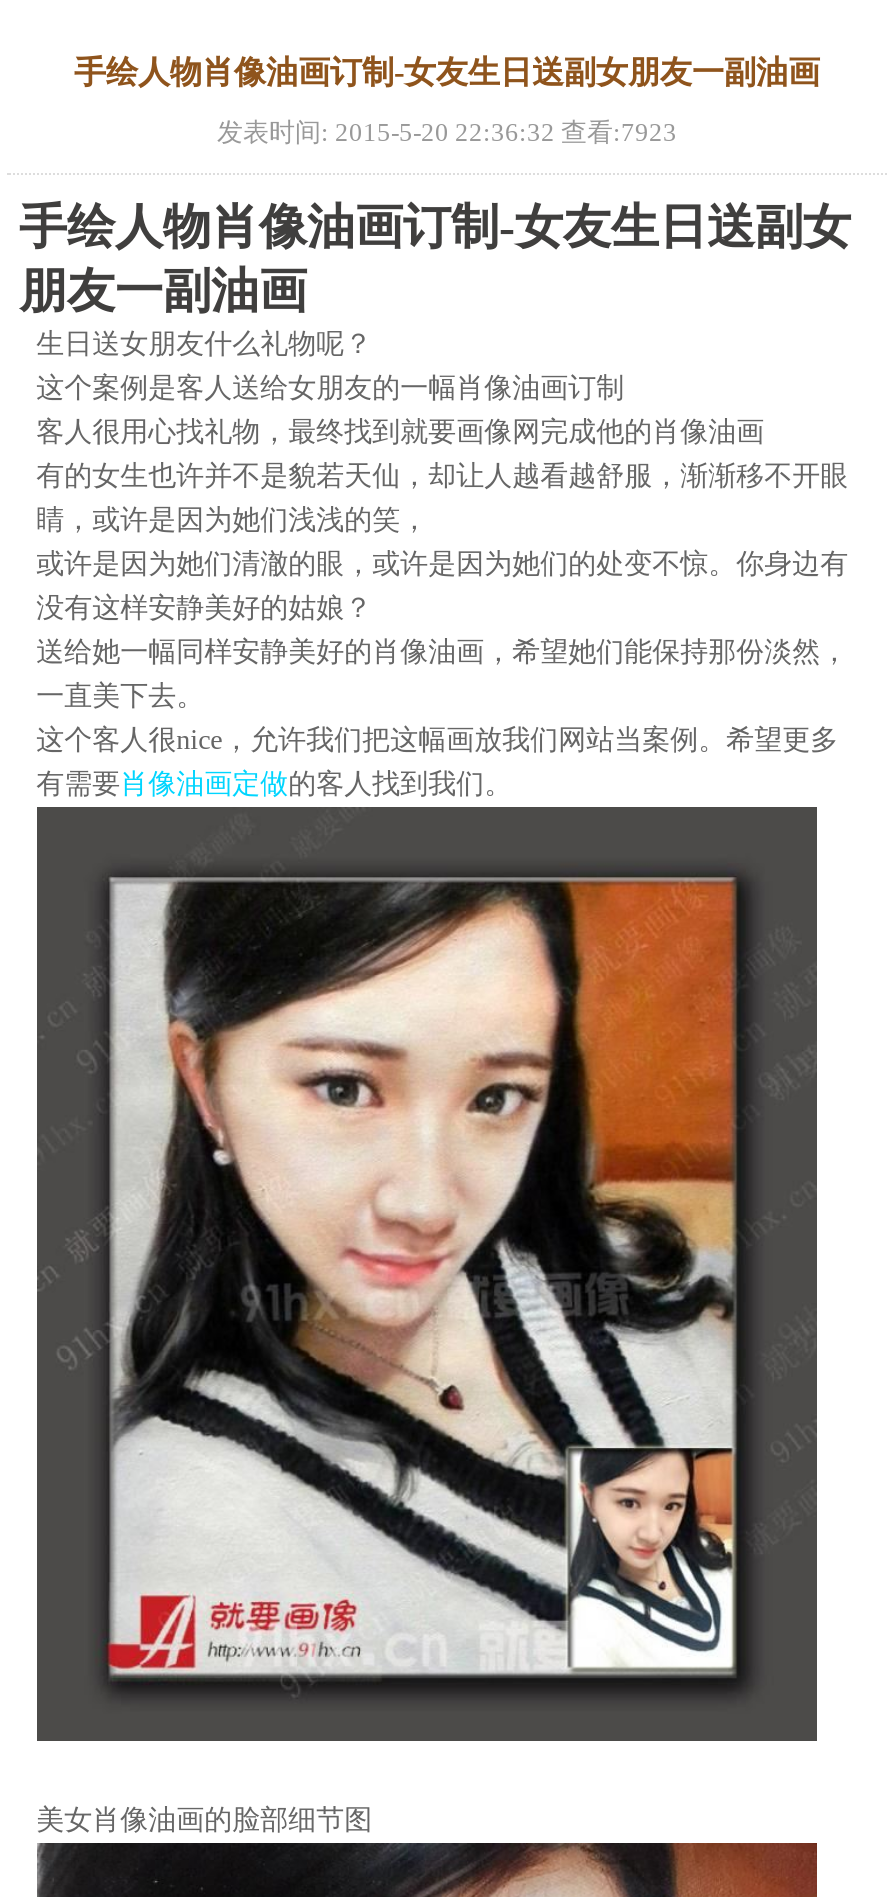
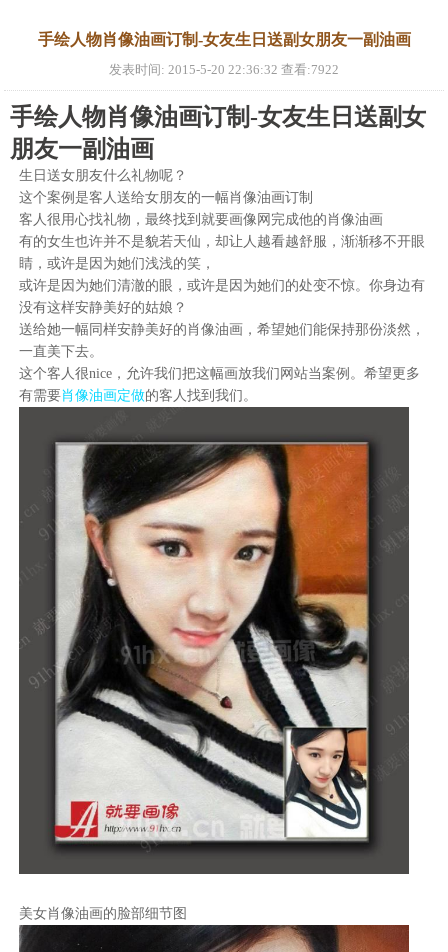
[217,119,677,147] 发表时间: 2015-5-20 22:36:32 查看:7923 -> [109,63,339,77] 发表时间: 2015-5-20 22:36:32 查看:7922

